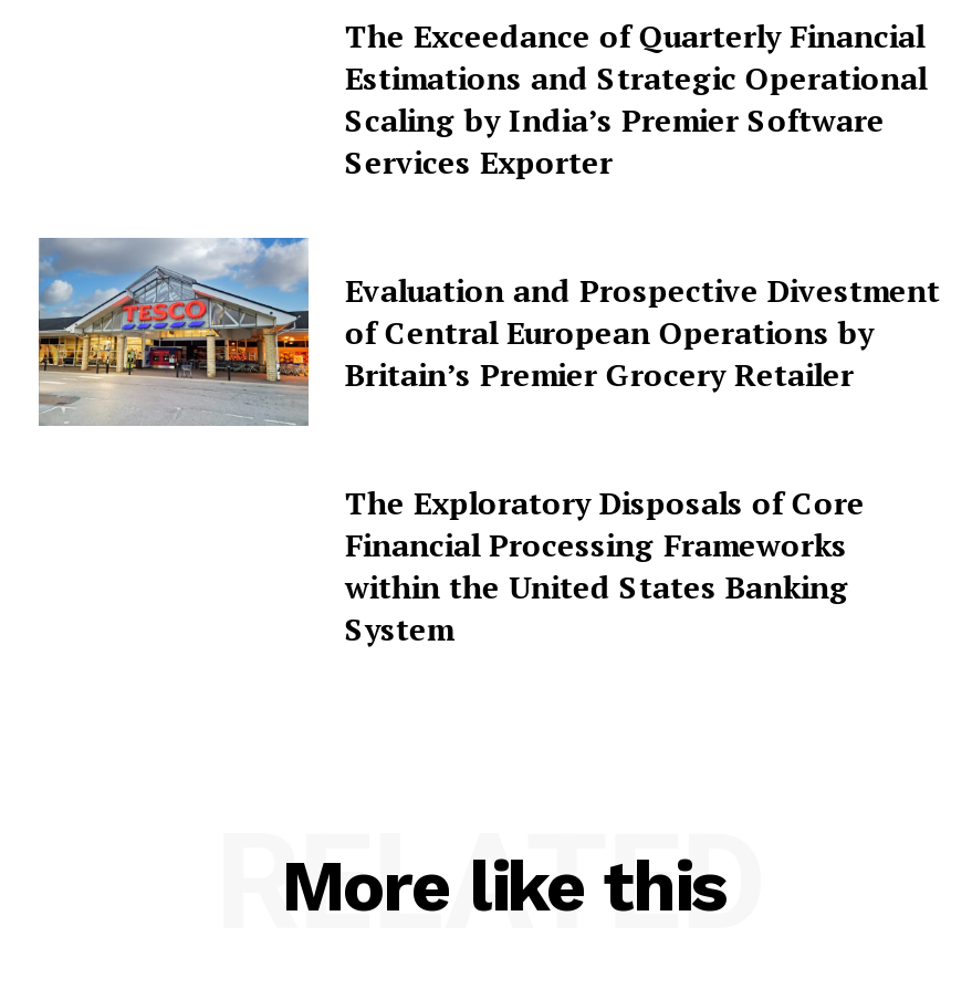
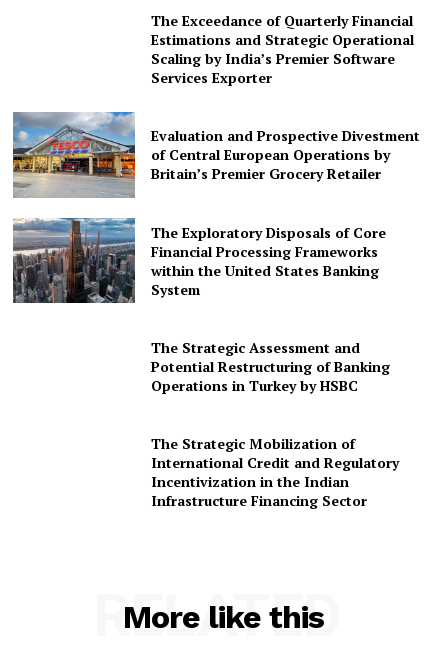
none -> [12,217,136,304] [image]
none -> [151,338,399,510] The Strategic Assessment and | Potential Restructuring of Banking | Operations in Turkey by HSBC | The Strategic Mobilization of | International Credit and Regulatory | Incentivization in the Indian | Infrastructure Financing Sector

